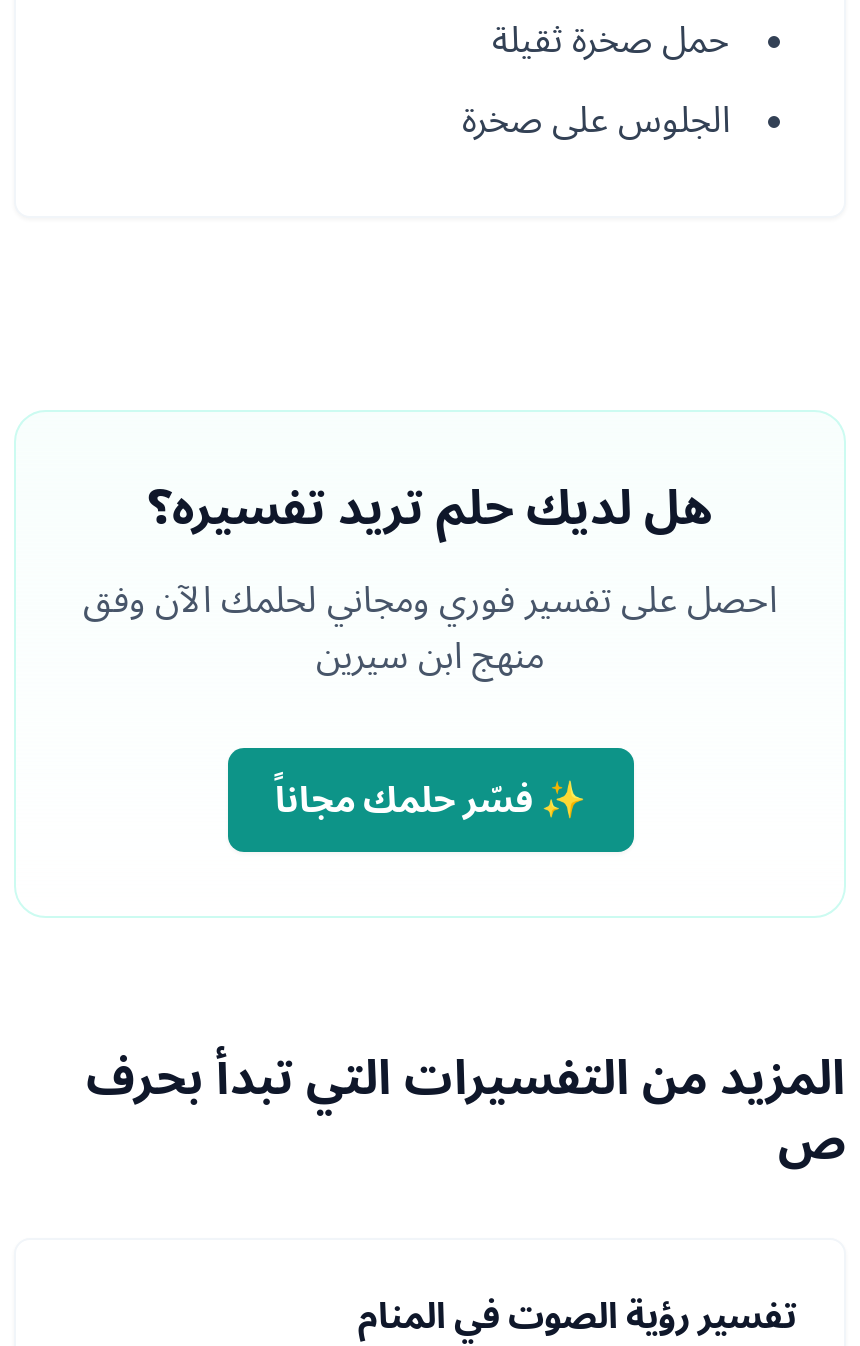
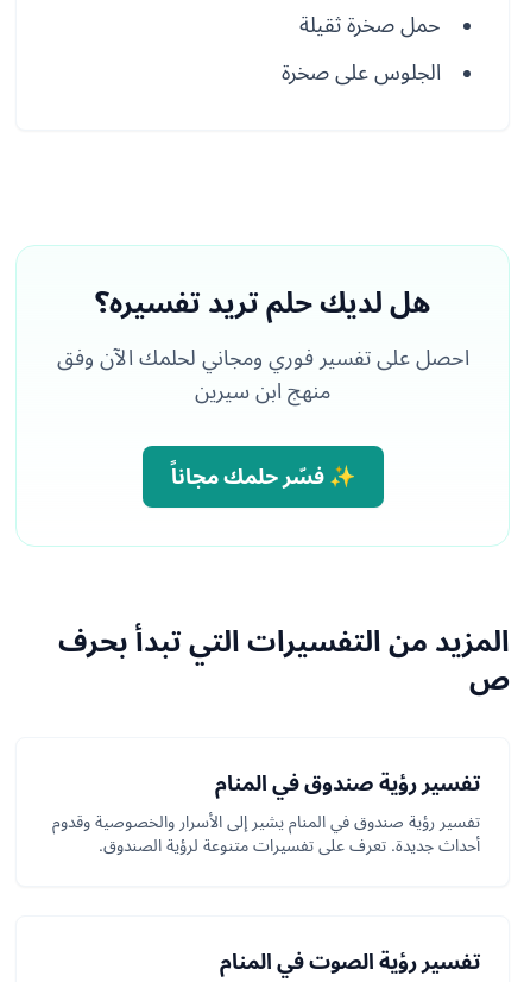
none -> [52,770,480,855] تفسير رؤية صندوق في المنام | تفسير رؤية صندوق في المنام يشير إلى الأسرار والخصوصية وقدوم | أحداث جديدة. تعرف على تفسيرات متنوعة لرؤية الصندوق.

